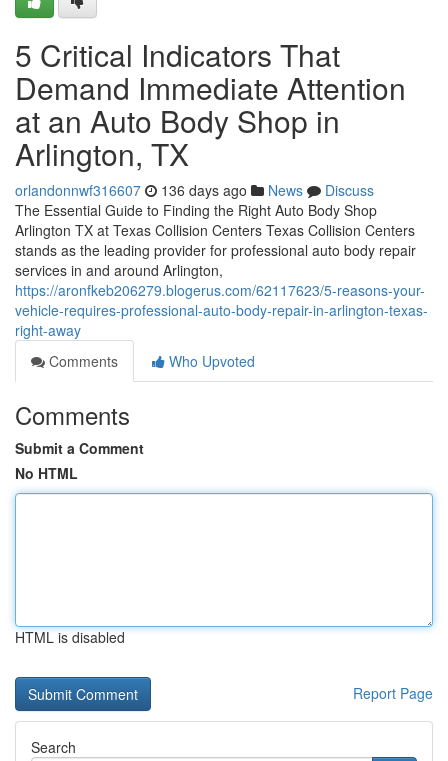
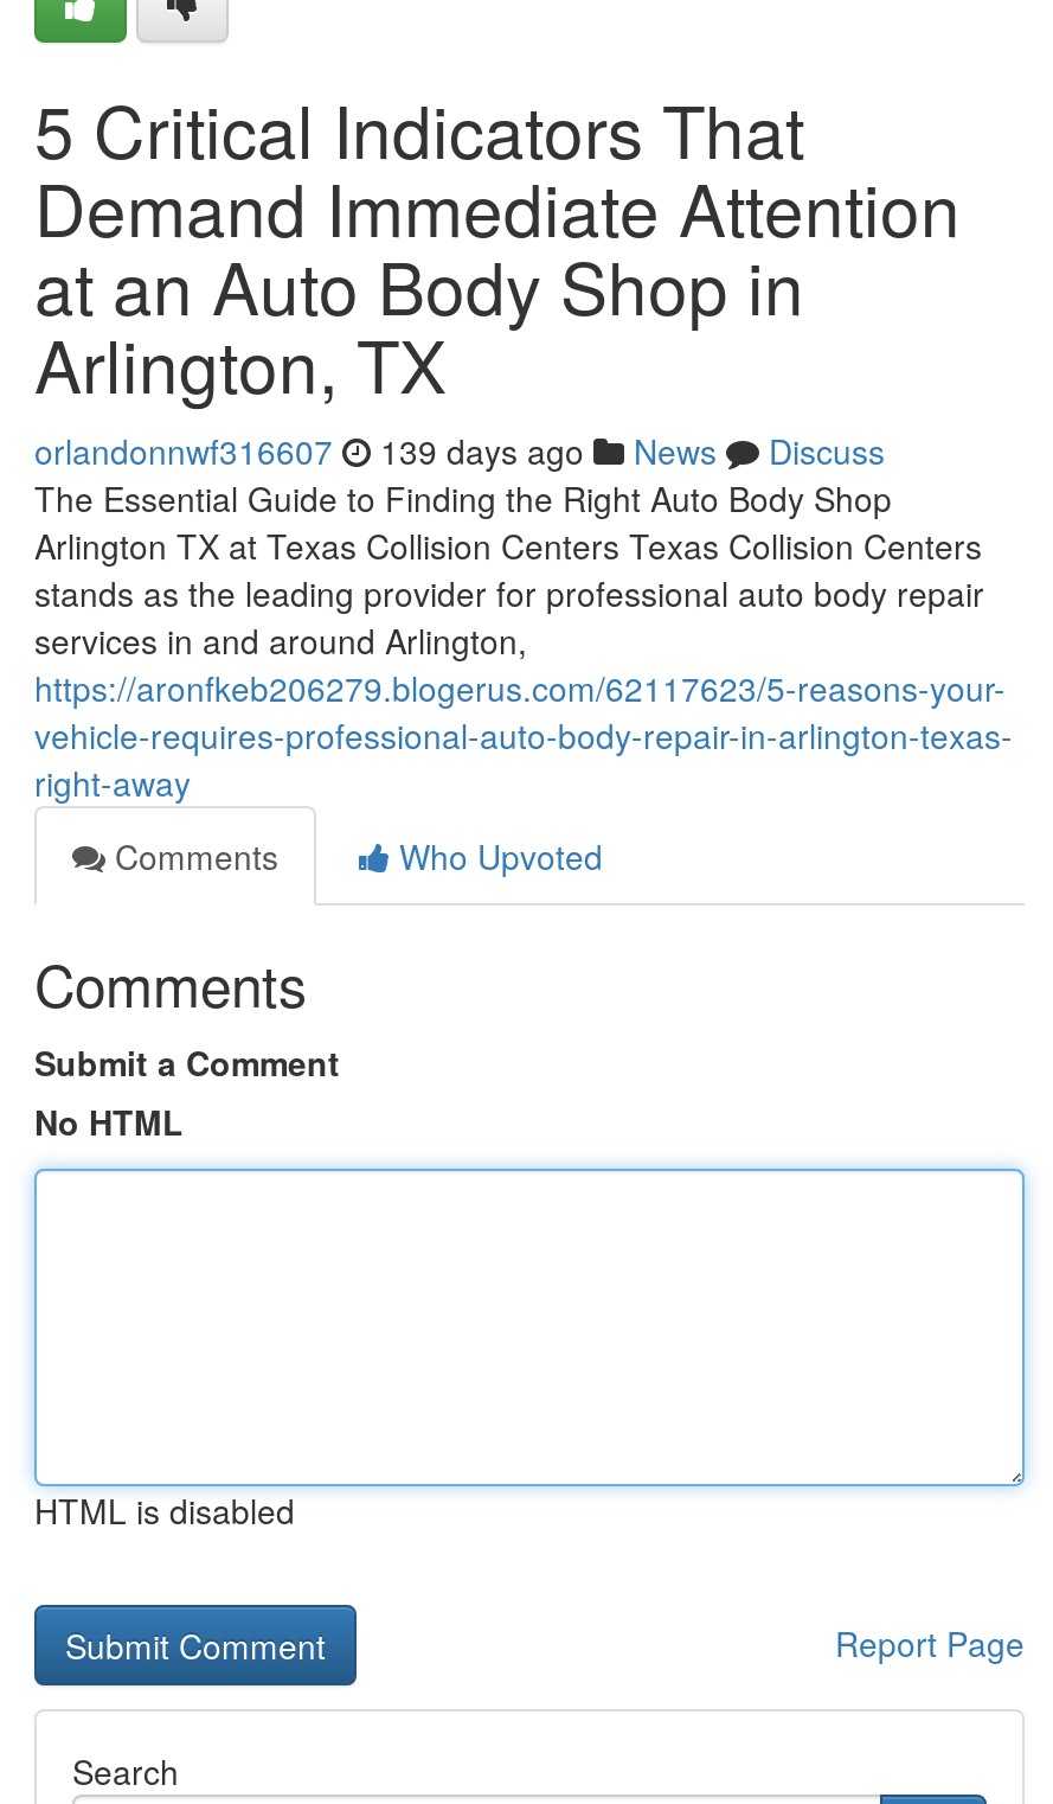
[15,180,374,200] orlandonnwf316607 136 days ago News Discuss -> [34,427,885,474] orlandonnwf316607 139 days ago News Discuss

